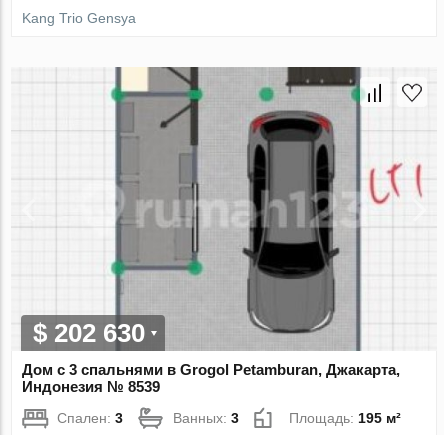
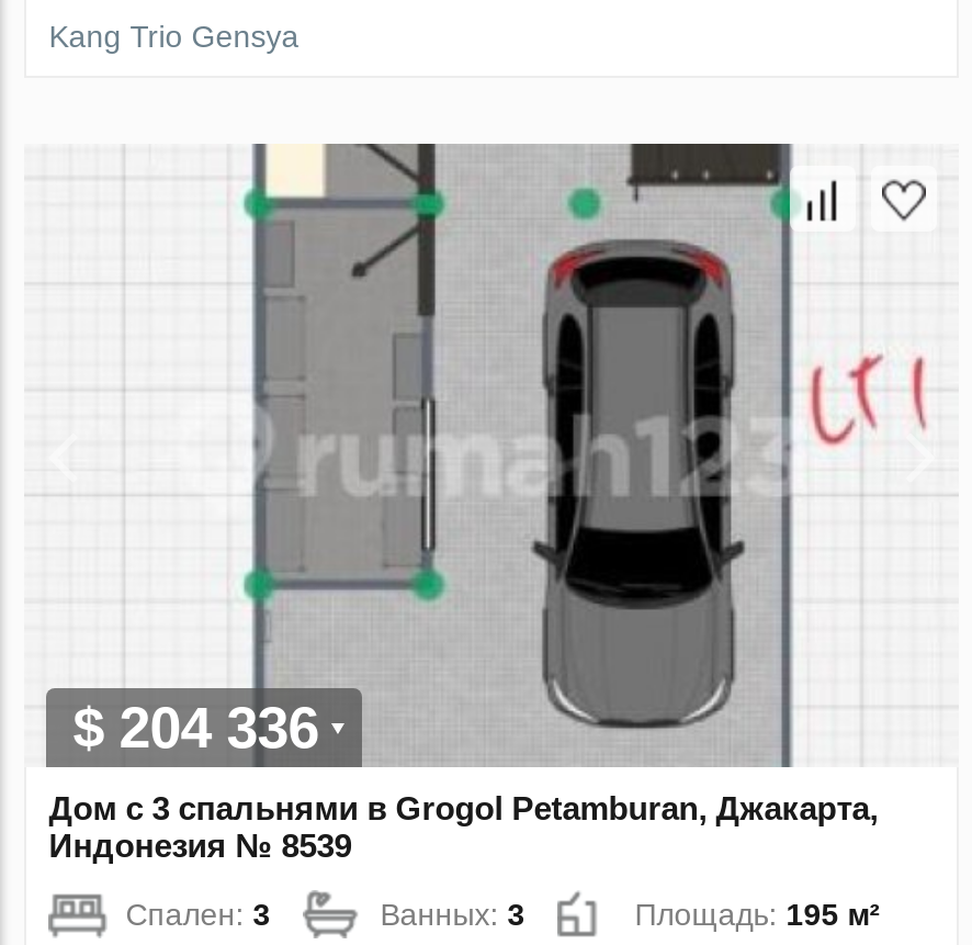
[33,318,145,348] $ 202 630 -> [73,694,319,760] $ 204 336

